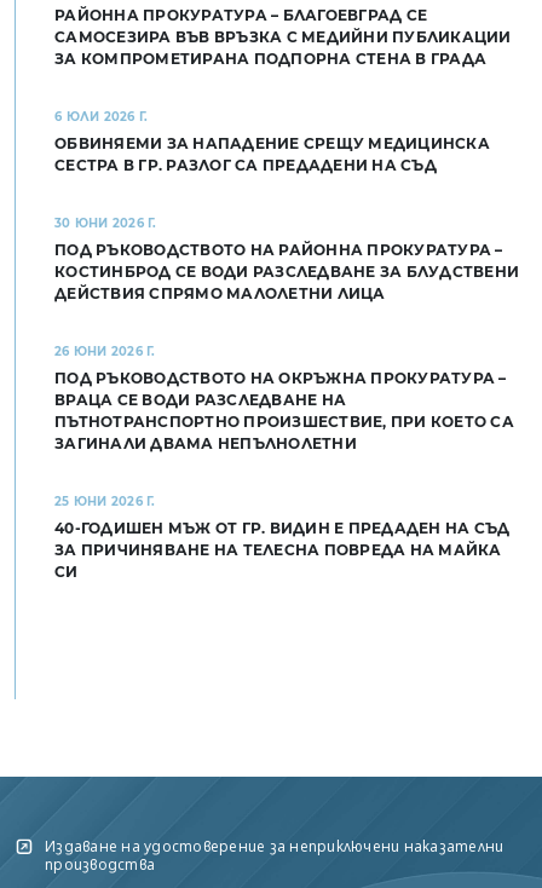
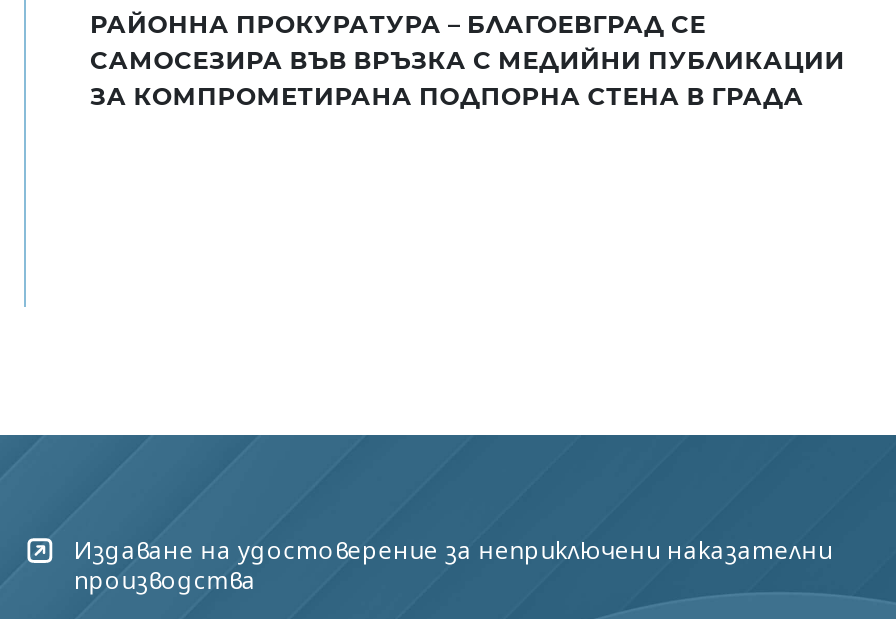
[54,109,519,581] 6 ЮЛИ 2026 Г. | ОБВИНЯЕМИ ЗА НАПАДЕНИЕ СРЕЩУ МЕДИЦИНСКА | СЕСТРА В ГР. РАЗЛОГ СА ПРЕДАДЕНИ НА СЪД | 30 ЮНИ 2026 Г. | ПОД РЪКОВОДСТВОТО НА РАЙОННА ПРОКУРАТУРА – | КОСТИНБРОД СЕ ВОДИ РАЗСЛЕДВАНЕ ЗА БЛУДСТВЕНИ | ДЕЙСТВИЯ СПРЯМО МАЛОЛЕТНИ ЛИЦА | 26 ЮНИ 2026 Г. | ПОД РЪКОВОДСТВОТО НА ОКРЪЖНА ПРОКУРАТУРА – | ВРАЦА СЕ ВОДИ РАЗСЛЕДВАНЕ НА | ПЪТНОТРАНСПОРТНО ПРОИЗШЕСТВИЕ, ПРИ КОЕТО СА | ЗАГИНАЛИ ДВАМА НЕПЪЛНОЛЕТНИ | 25 ЮНИ 2026 Г. | 40-ГОДИШЕН МЪЖ ОТ ГР. ВИДИН Е ПРЕДАДЕН НА СЪД | ЗА ПРИЧИНЯВАНЕ НА ТЕЛЕСНА ПОВРЕДА НА МАЙКА | СИ -> none

